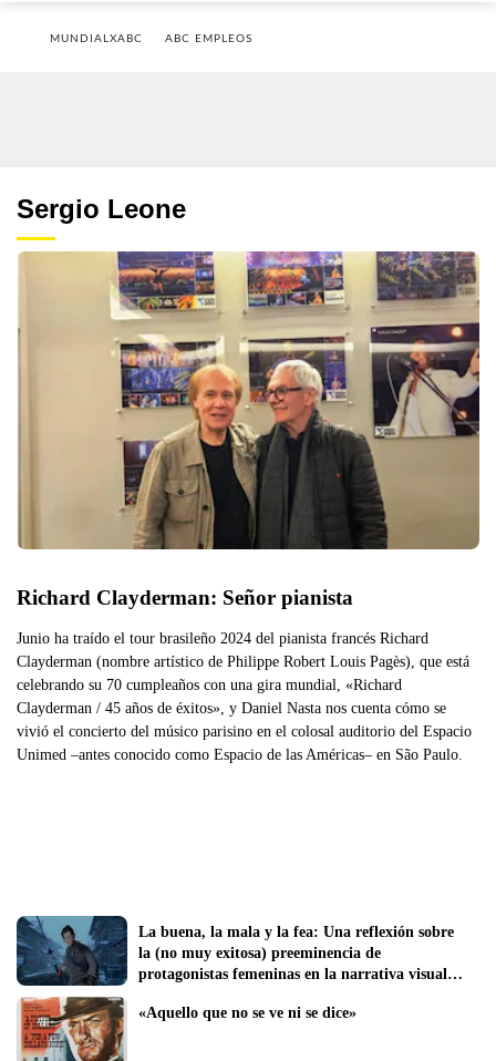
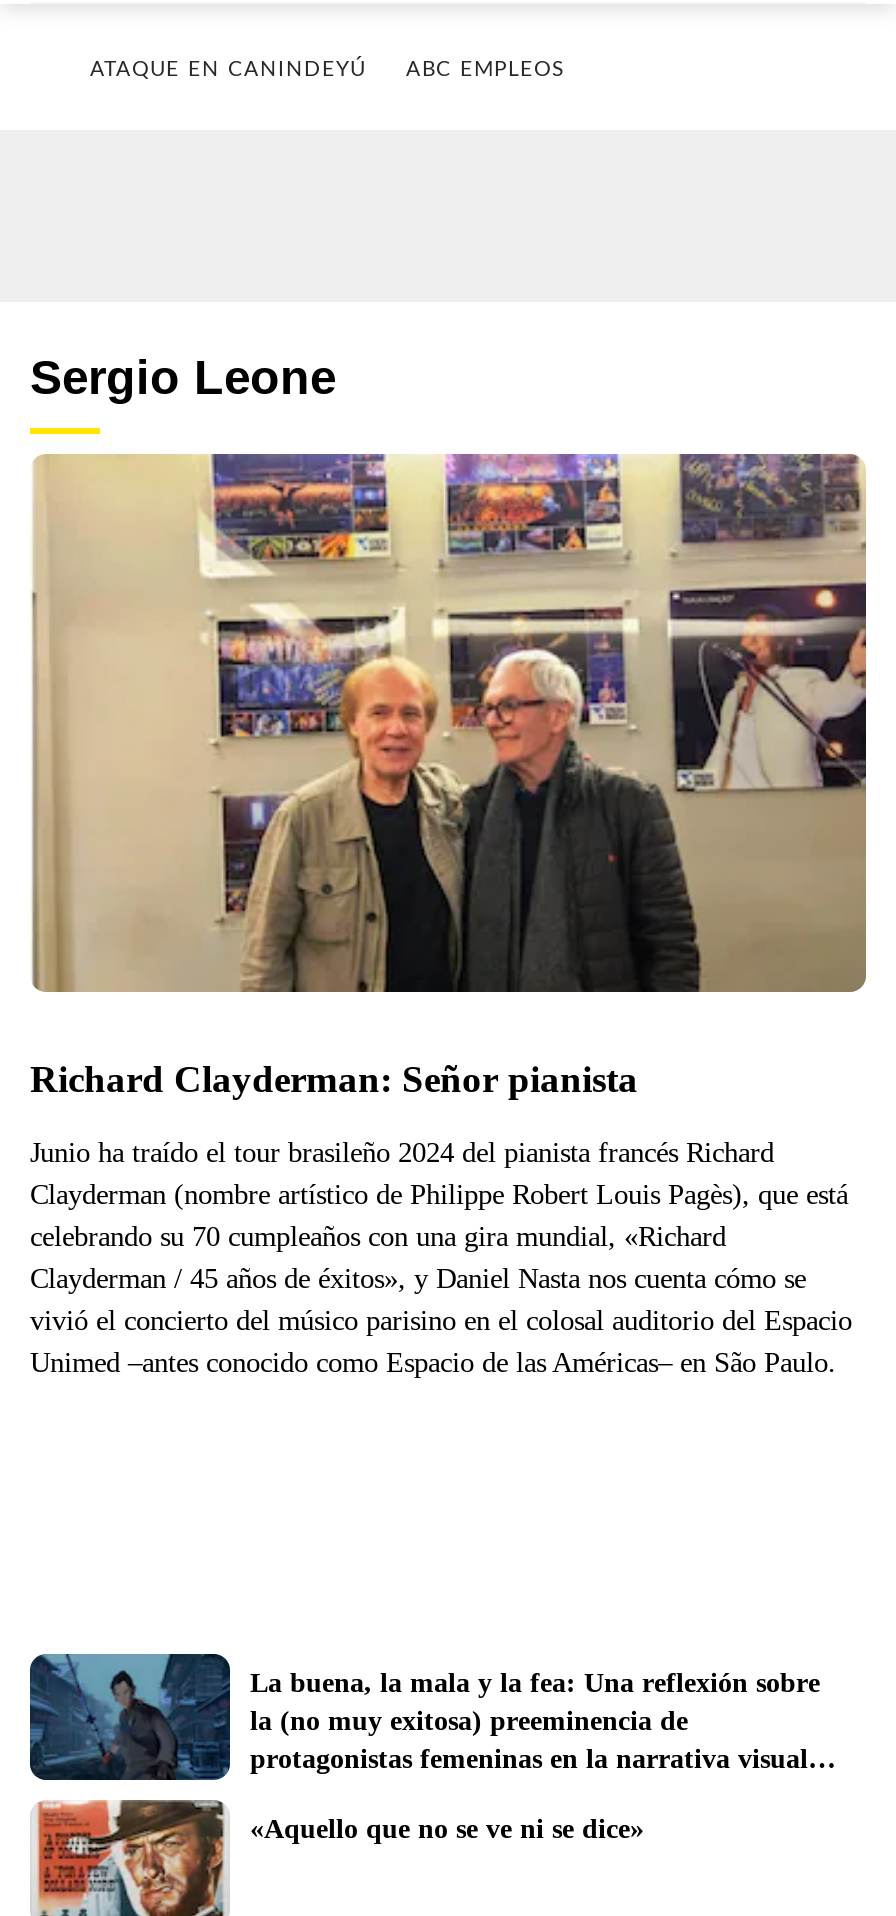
[50,33,143,44] MUNDIALXABC -> [90,60,366,80] ATAQUE EN CANINDEYÚ

